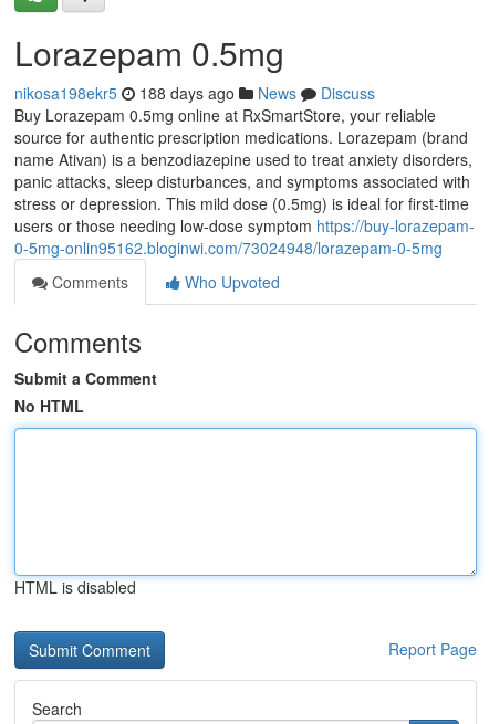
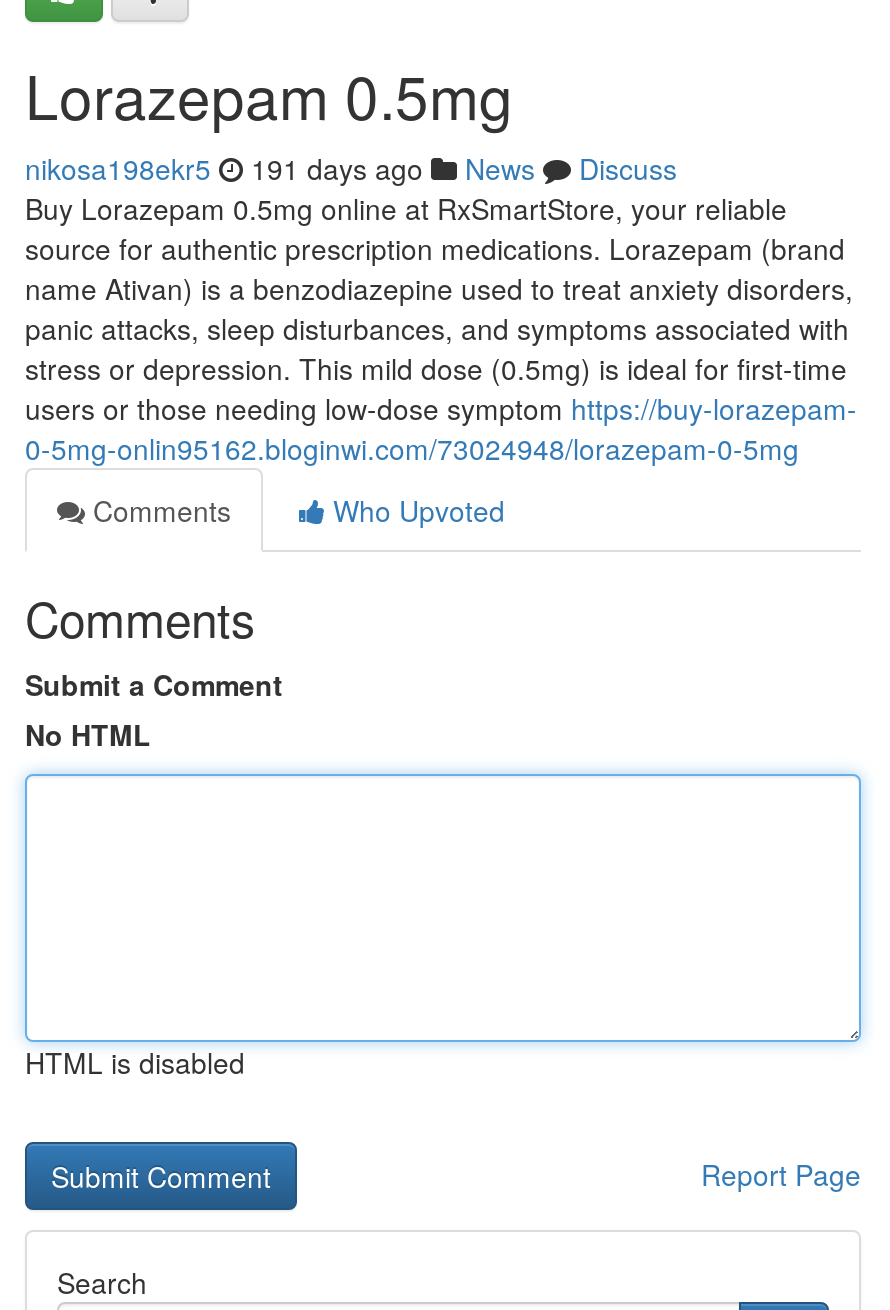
[14,82,375,104] nikosa198ekr5 188 days ago News Discuss -> [25,148,677,188] nikosa198ekr5 191 days ago News Discuss

